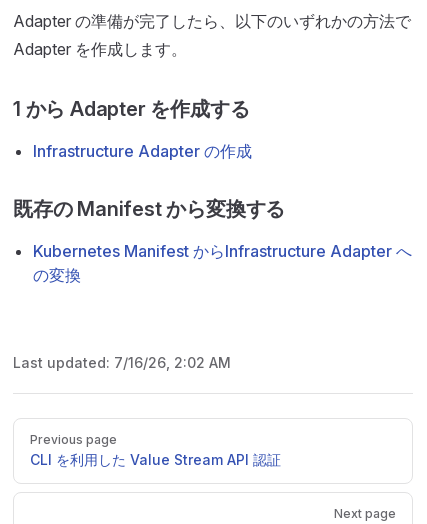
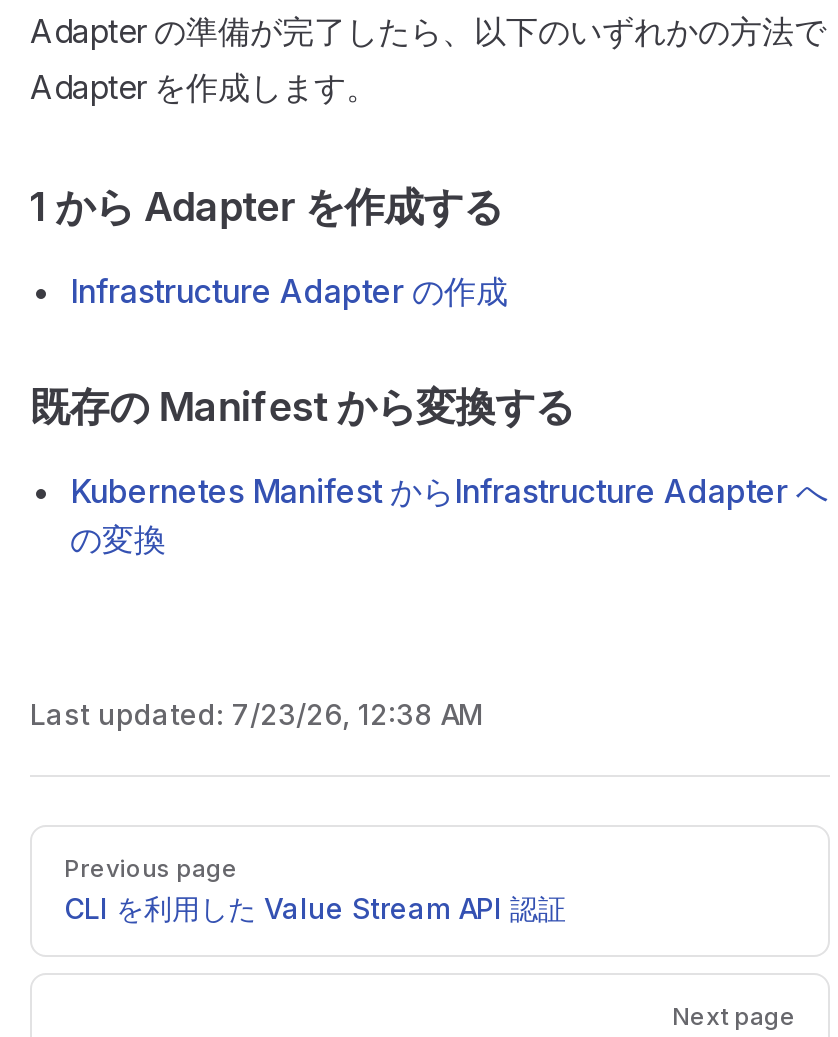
[13,354,231,371] Last updated: 7/16/26, 2:02 AM -> [30,697,484,731] Last updated: 7/23/26, 12:38 AM

